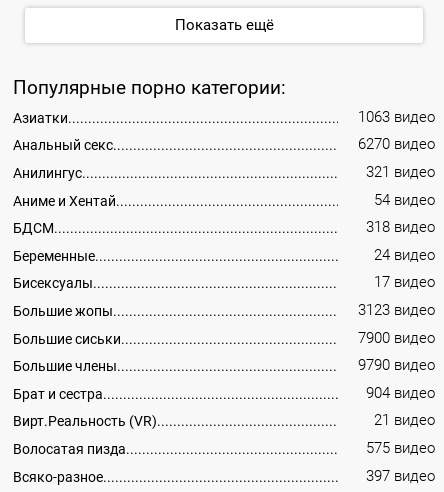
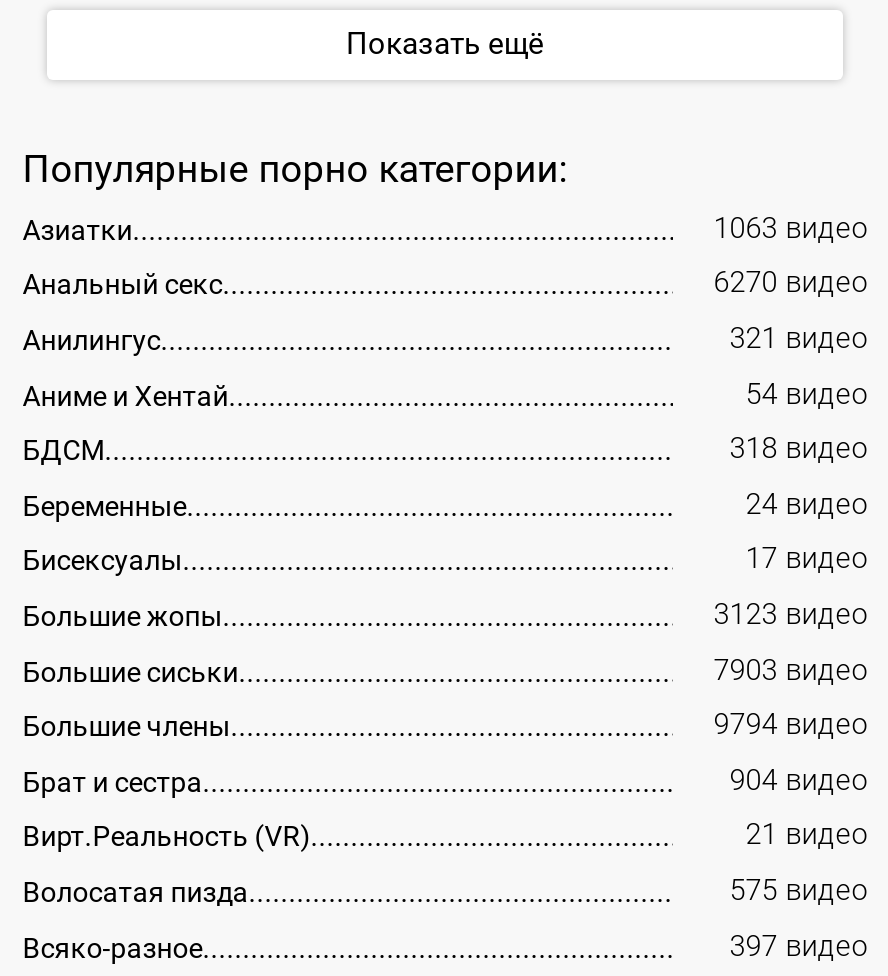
[358,330,435,347] 7900 видео -> [714,653,868,687] 7903 видео
[358,357,435,374] 9790 видео -> [714,708,868,742] 9794 видео

